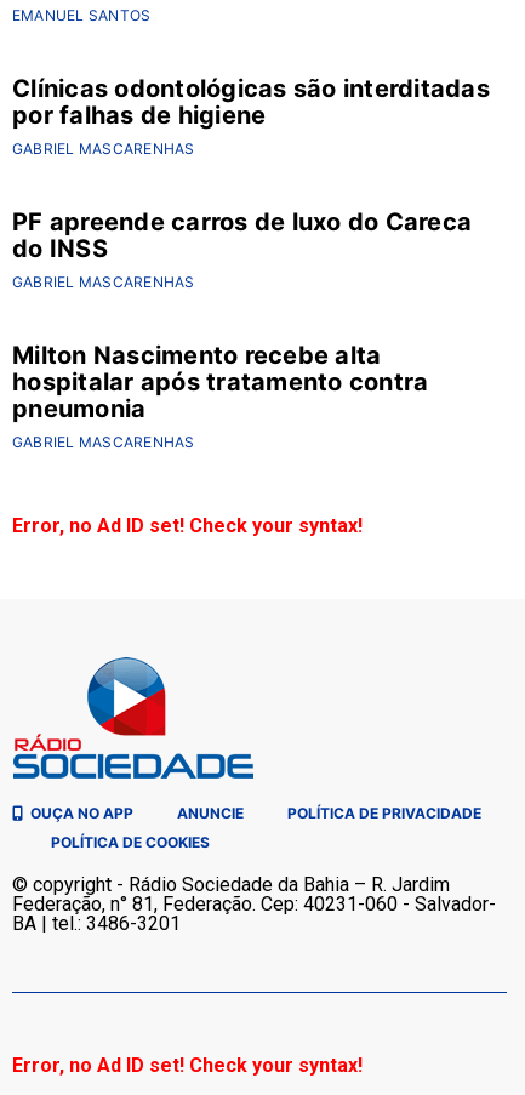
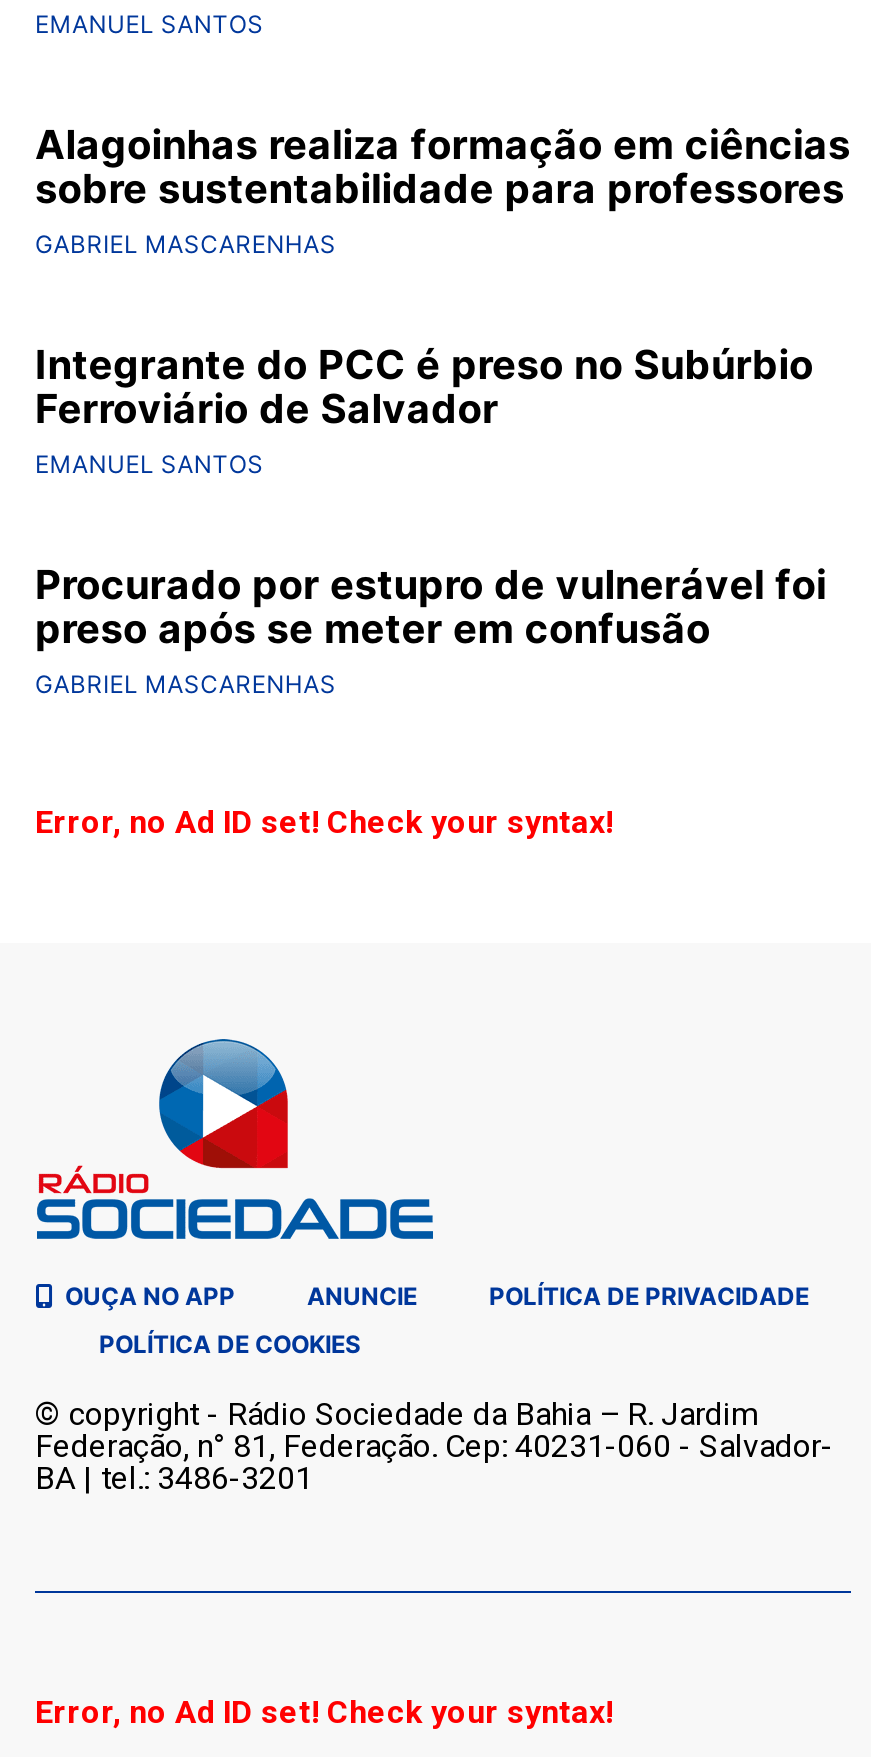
[12,74,490,130] Clínicas odontológicas são interditadas | por falhas de higiene -> [35,122,851,214] Alagoinhas realiza formação em ciências | sobre sustentabilidade para professores
[12,208,472,292] PF apreende carros de luxo do Careca | do INSS | GABRIEL MASCARENHAS -> [35,342,813,480] Integrante do PCC é preso no Subúrbio | Ferroviário de Salvador | EMANUEL SANTOS
[12,341,428,424] Milton Nascimento recebe alta | hospitalar após tratamento contra | pneumonia -> [35,562,827,654] Procurado por estupro de vulnerável foi | preso após se meter em confusão

